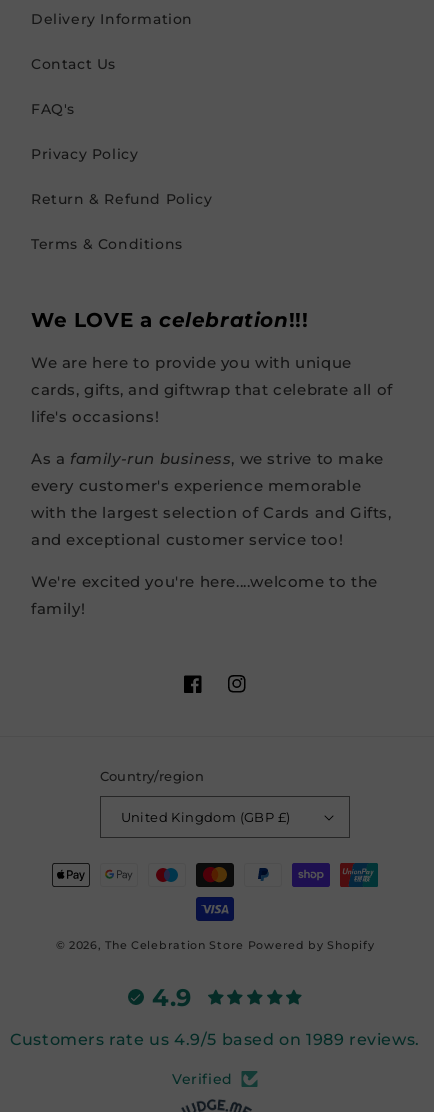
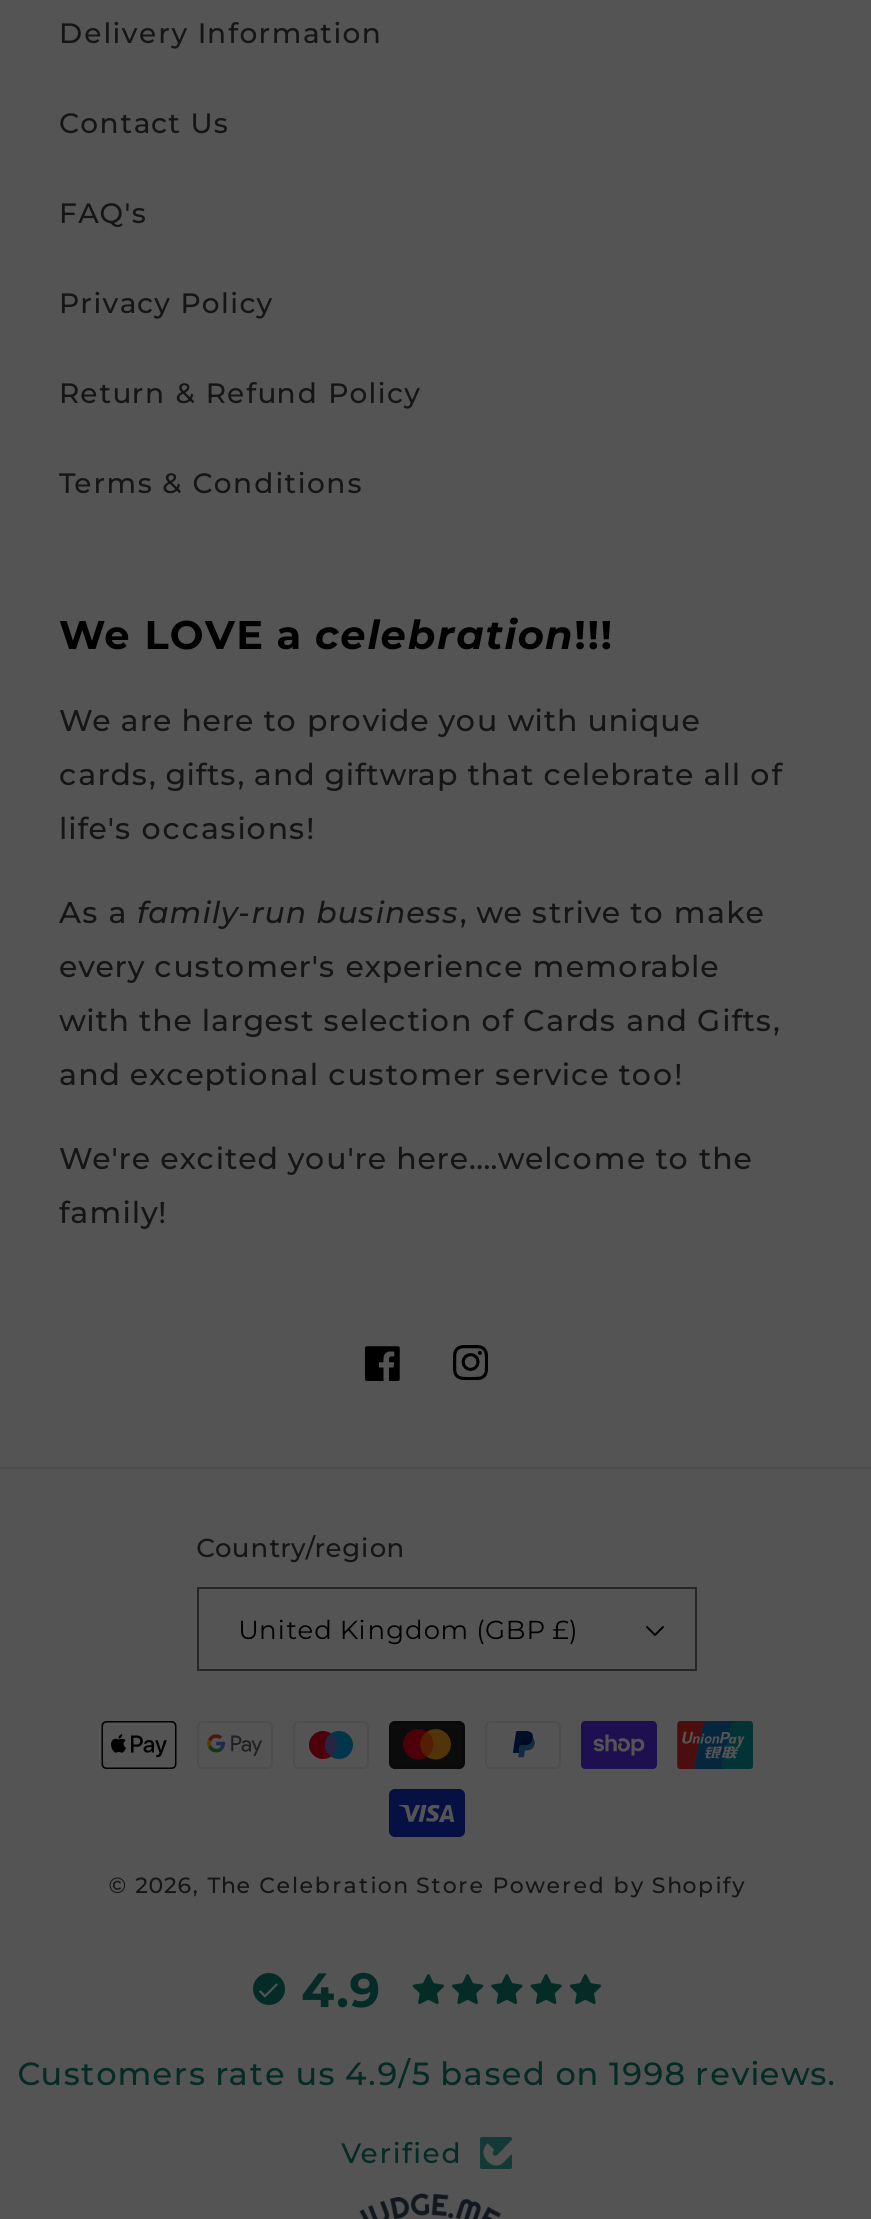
[10,1030,420,1049] Customers rate us 4.9/5 based on 1989 reviews. -> [17,2056,837,2094] Customers rate us 4.9/5 based on 1998 reviews.

